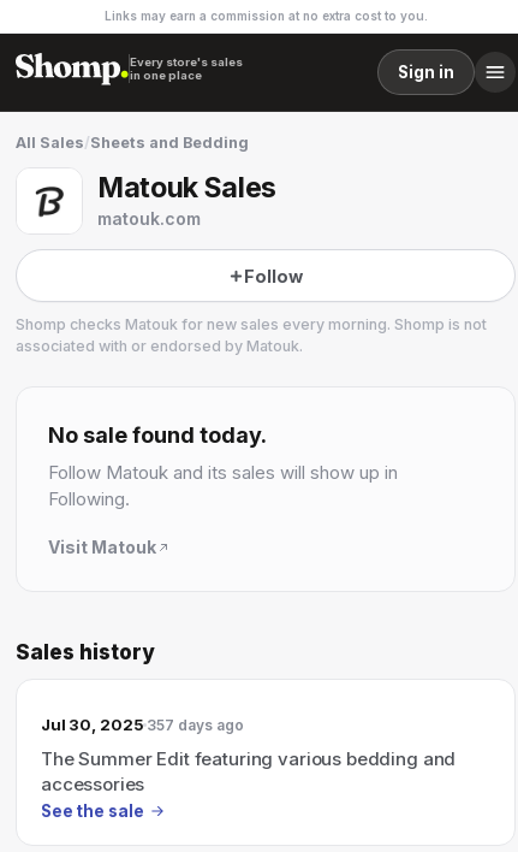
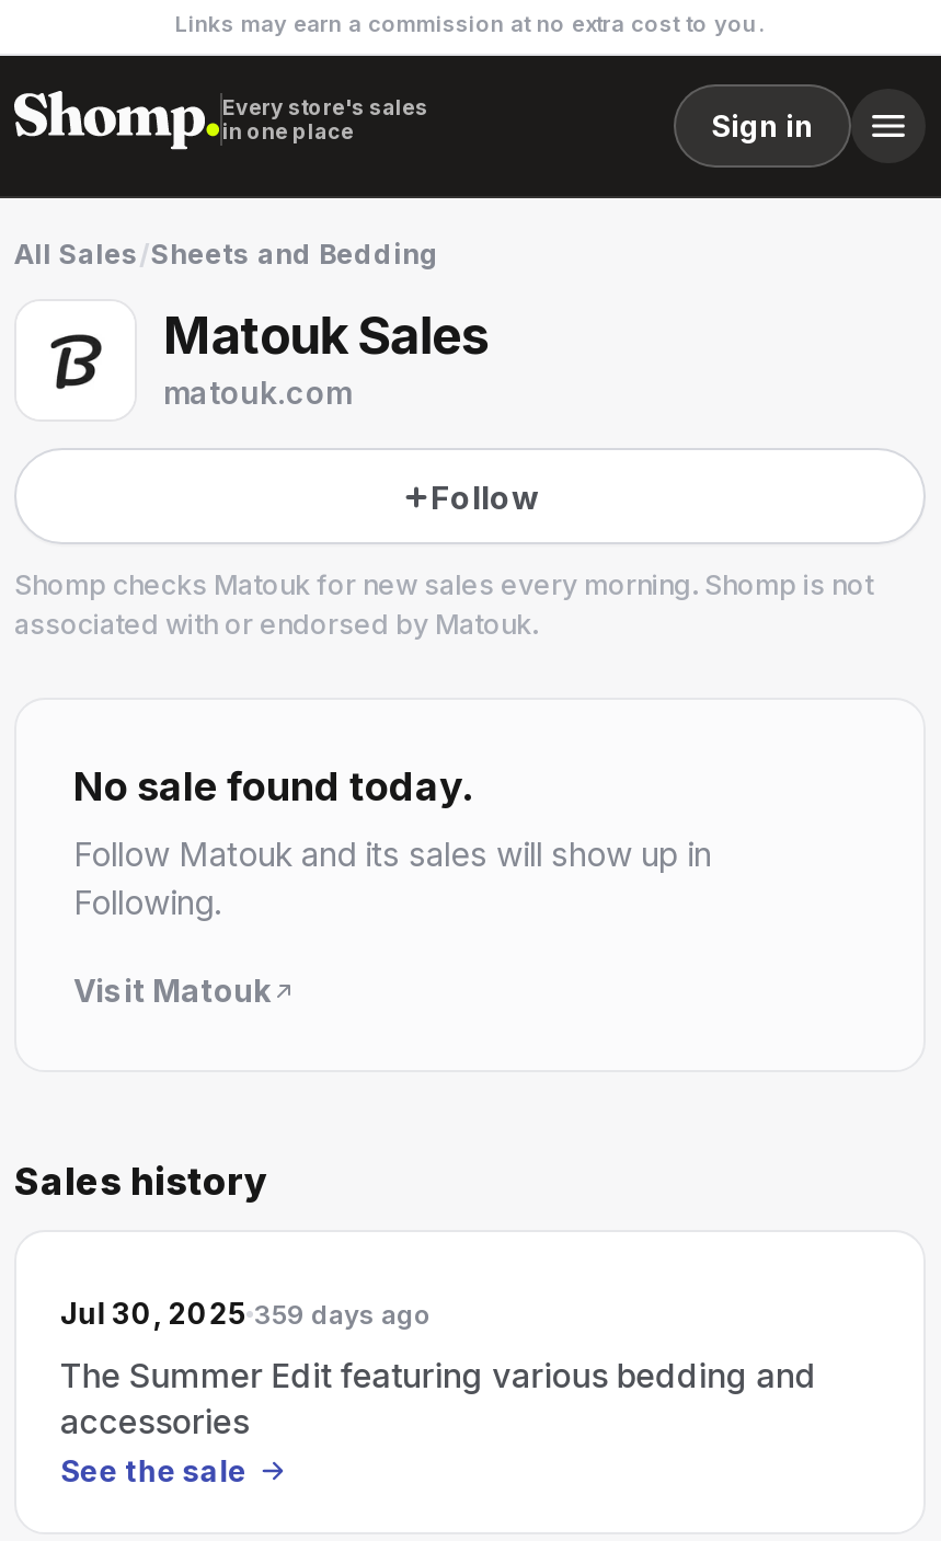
[41,715,245,734] Jul 30, 2025 357 days ago -> [60,1296,432,1331] Jul 30, 2025 359 days ago

